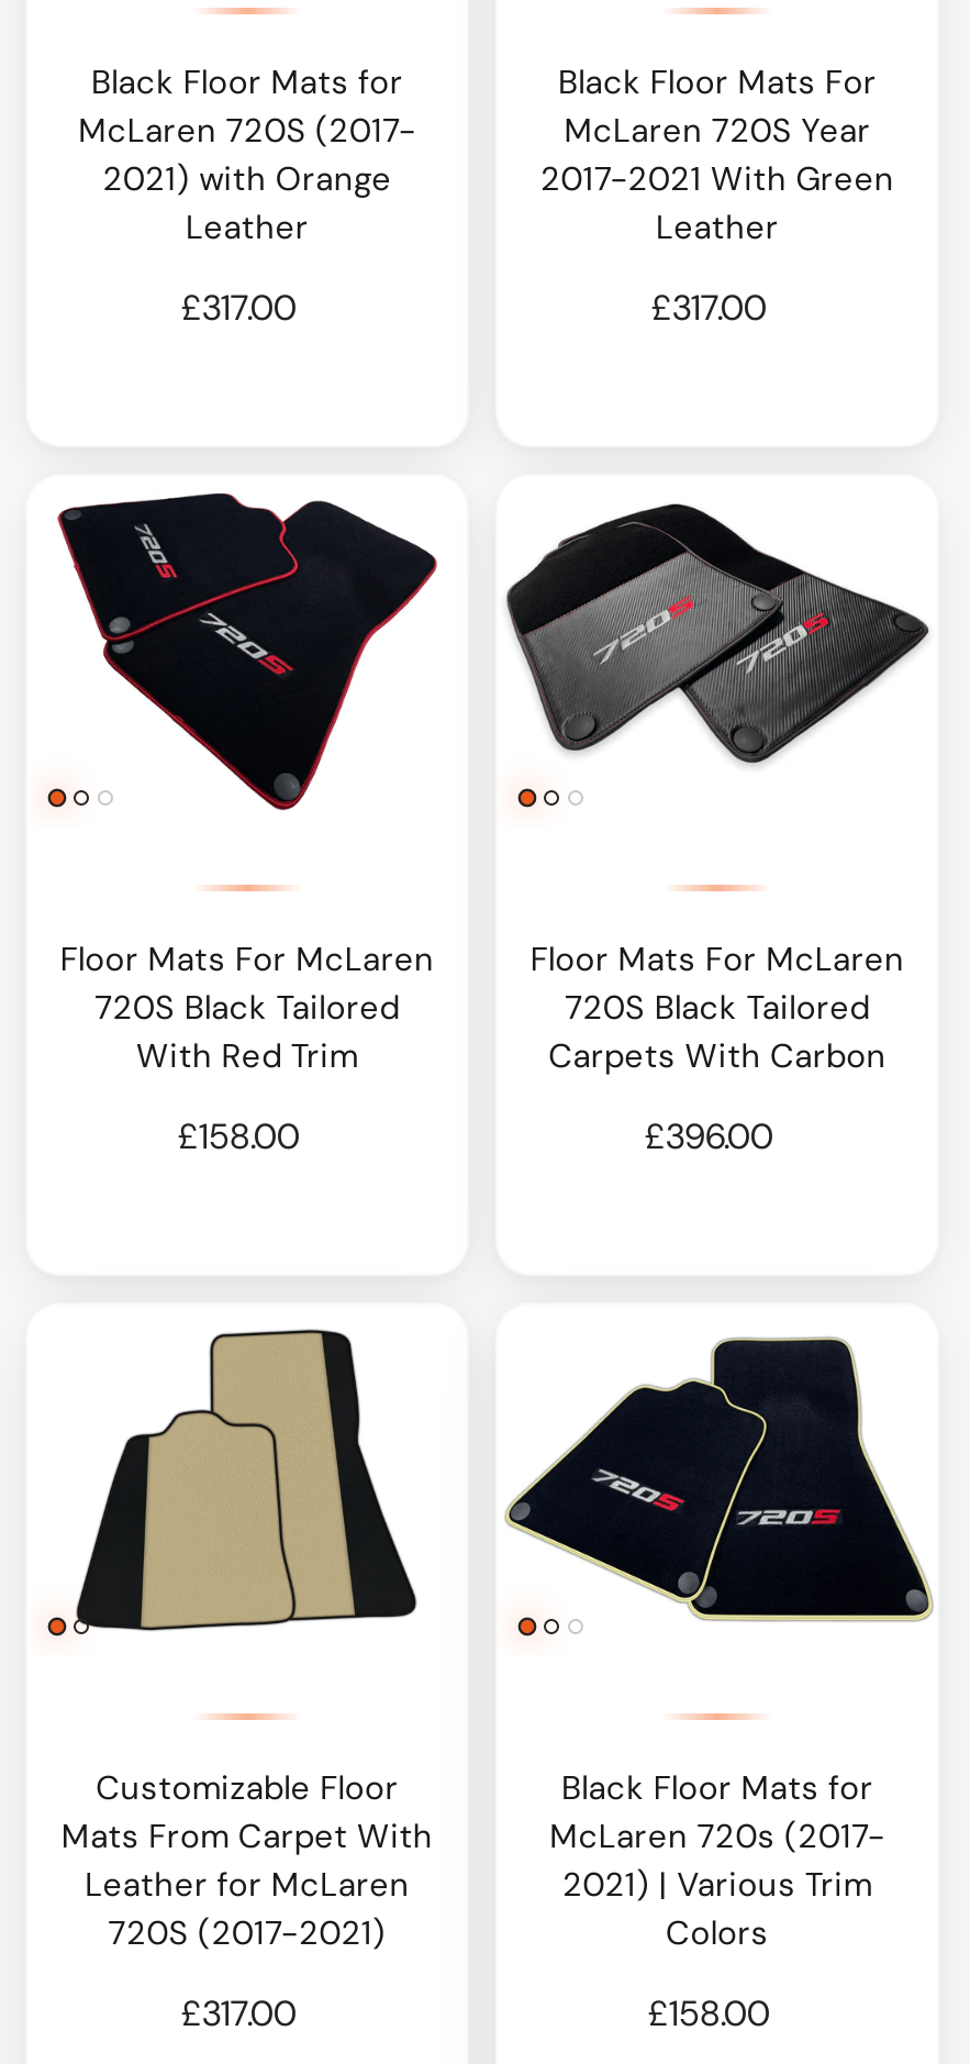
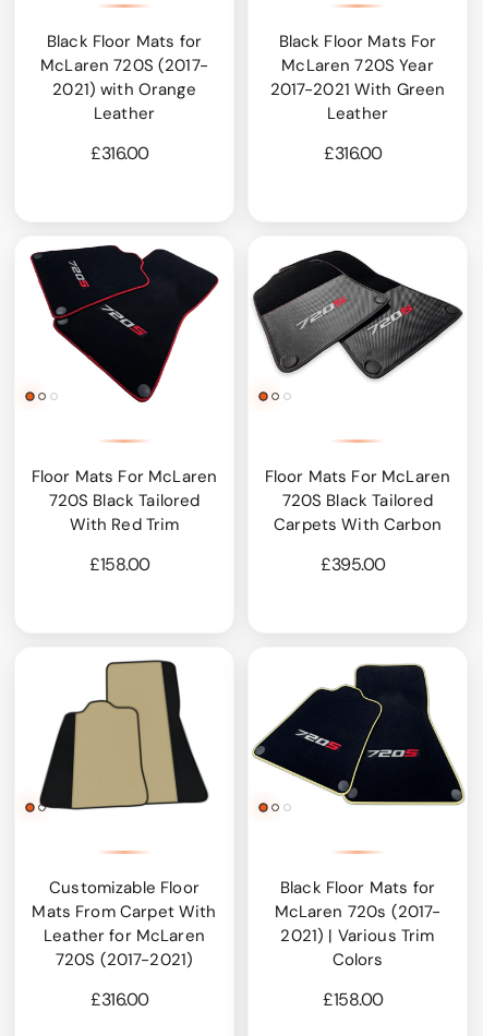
[181,285,296,331] £317.00 -> [91,142,149,165] £316.00
[651,285,766,331] £317.00 -> [324,142,382,165] £316.00
[644,1114,773,1160] £396.00 -> [321,553,386,576] £395.00
[181,1991,296,2037] £317.00 -> [91,988,149,1011] £316.00

